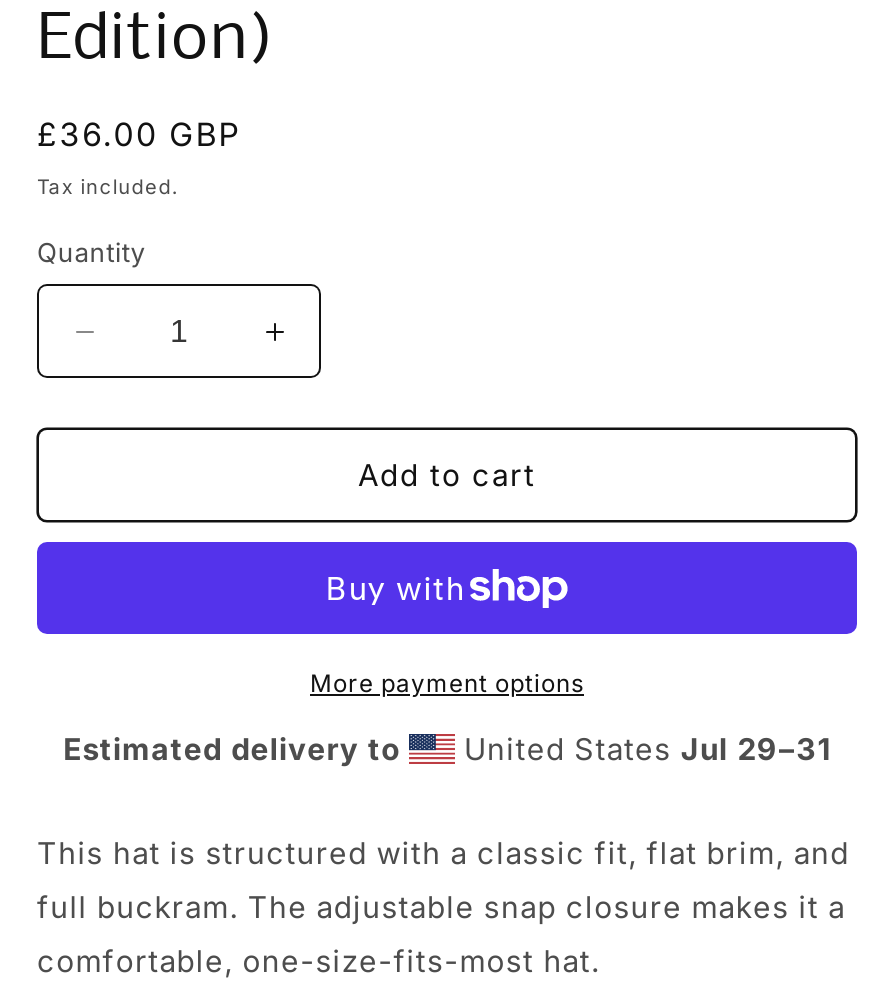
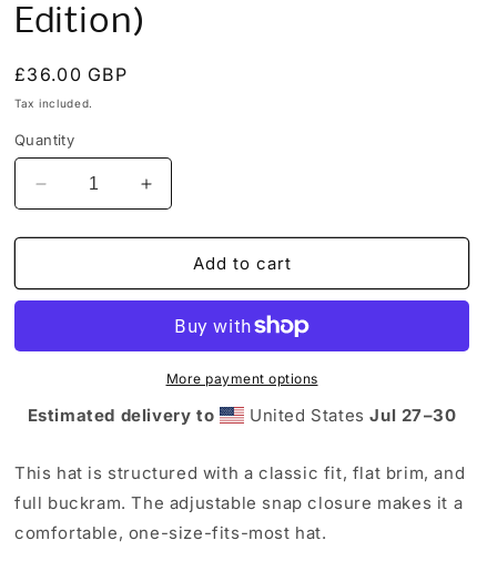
[455,730,831,768] United States Jul 29–31 -> [244,405,456,426] United States Jul 27–30

